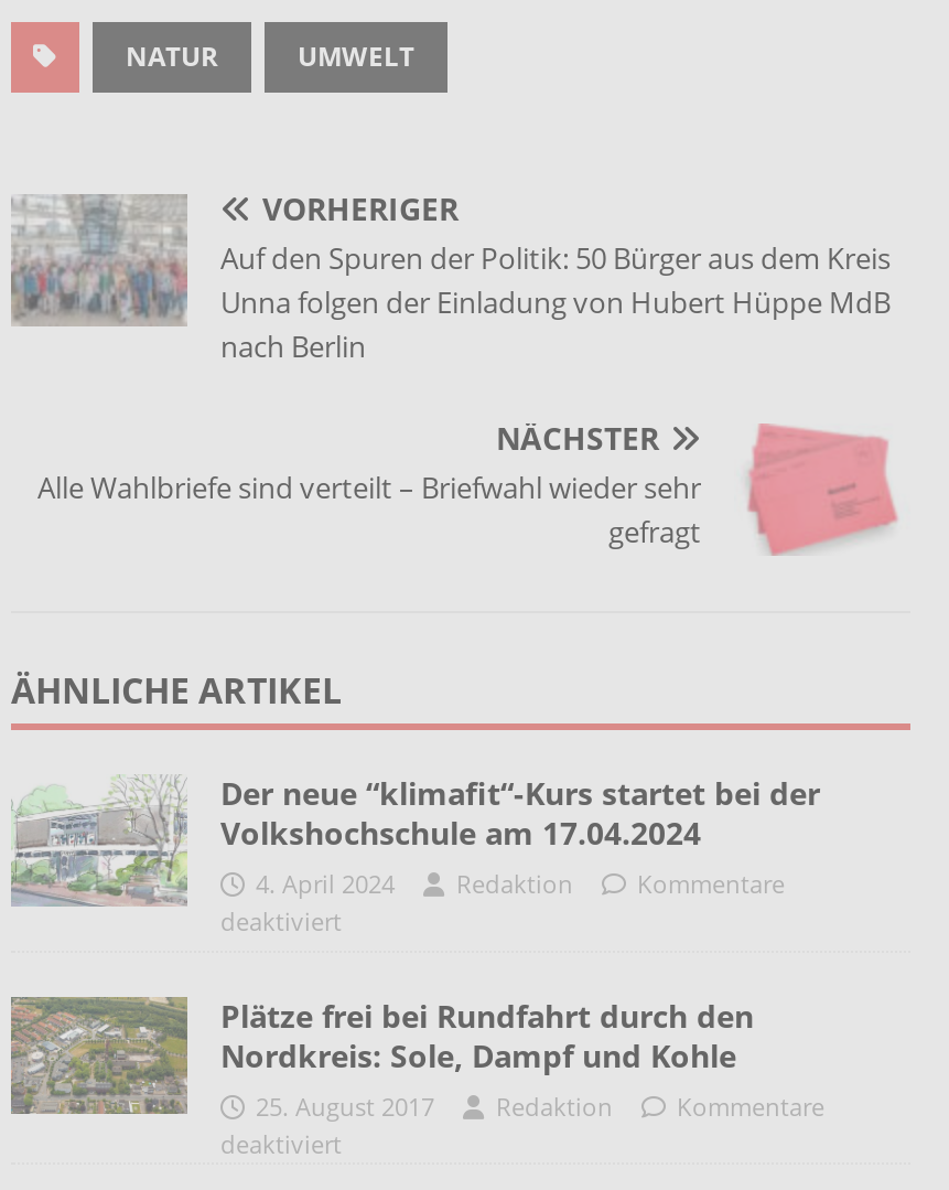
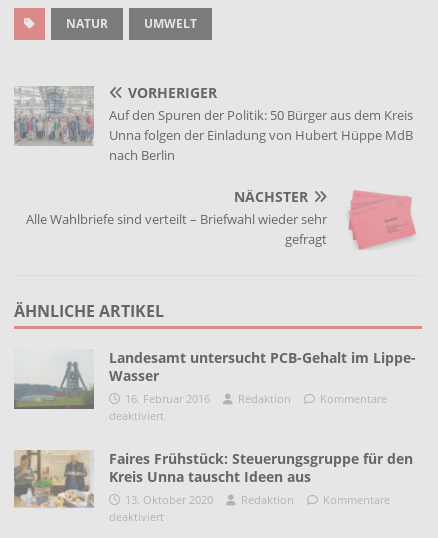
[9,771,820,909] [image] | Der neue “klimafit“-Kurs startet bei der | Volkshochschule am 17.04.2024 | 4. April 2024 -> [13,348,416,410] [image] | Landesamt untersucht PCB-Gehalt im Lippe- | Wasser | 16. Februar 2016
[9,994,754,1125] [image] | Plätze frei bei Rundfahrt durch den | Nordkreis: Sole, Dampf und Kohle | 25. August 2017 -> [13,449,413,509] [image] | Faires Frühstück: Steuerungsgruppe für den | Kreis Unna tauscht Ideen aus | 13. Oktober 2020

